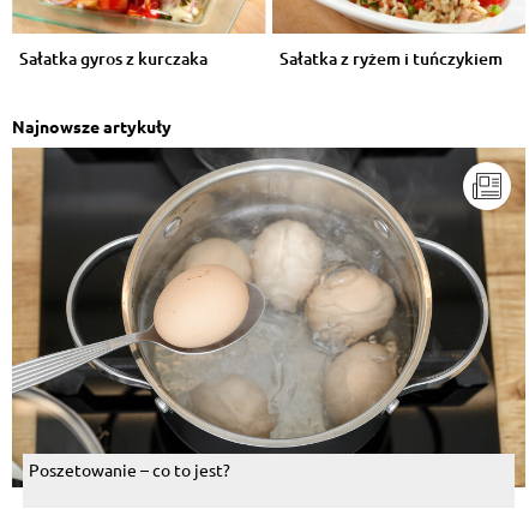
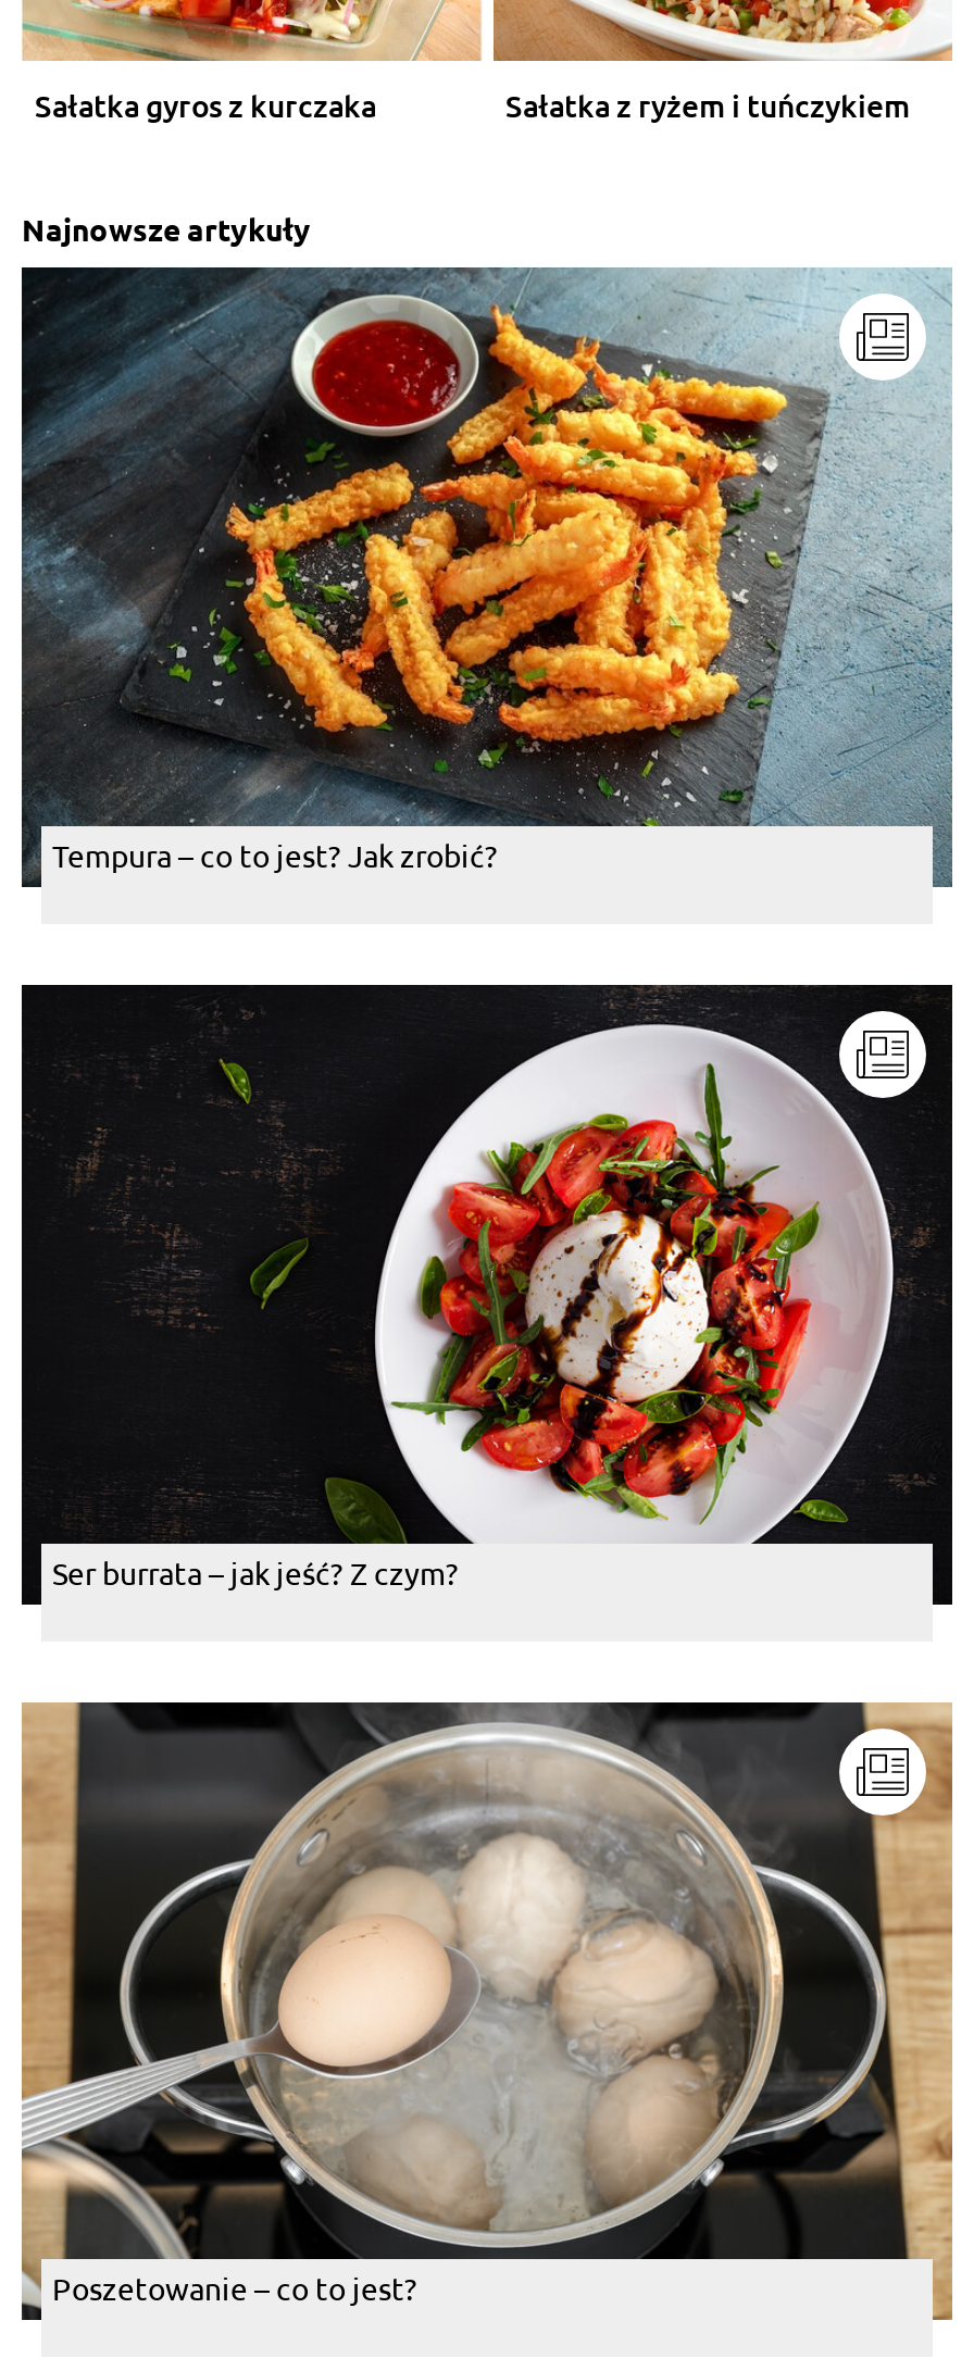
none -> [20,265,954,889] [image] | Tempura – co to jest? Jak zrobić?
none -> [20,983,954,1607] [image] | Ser burrata – jak jeść? Z czym?

